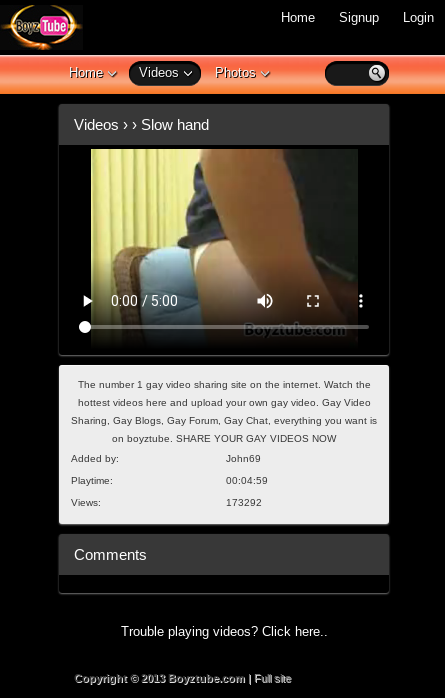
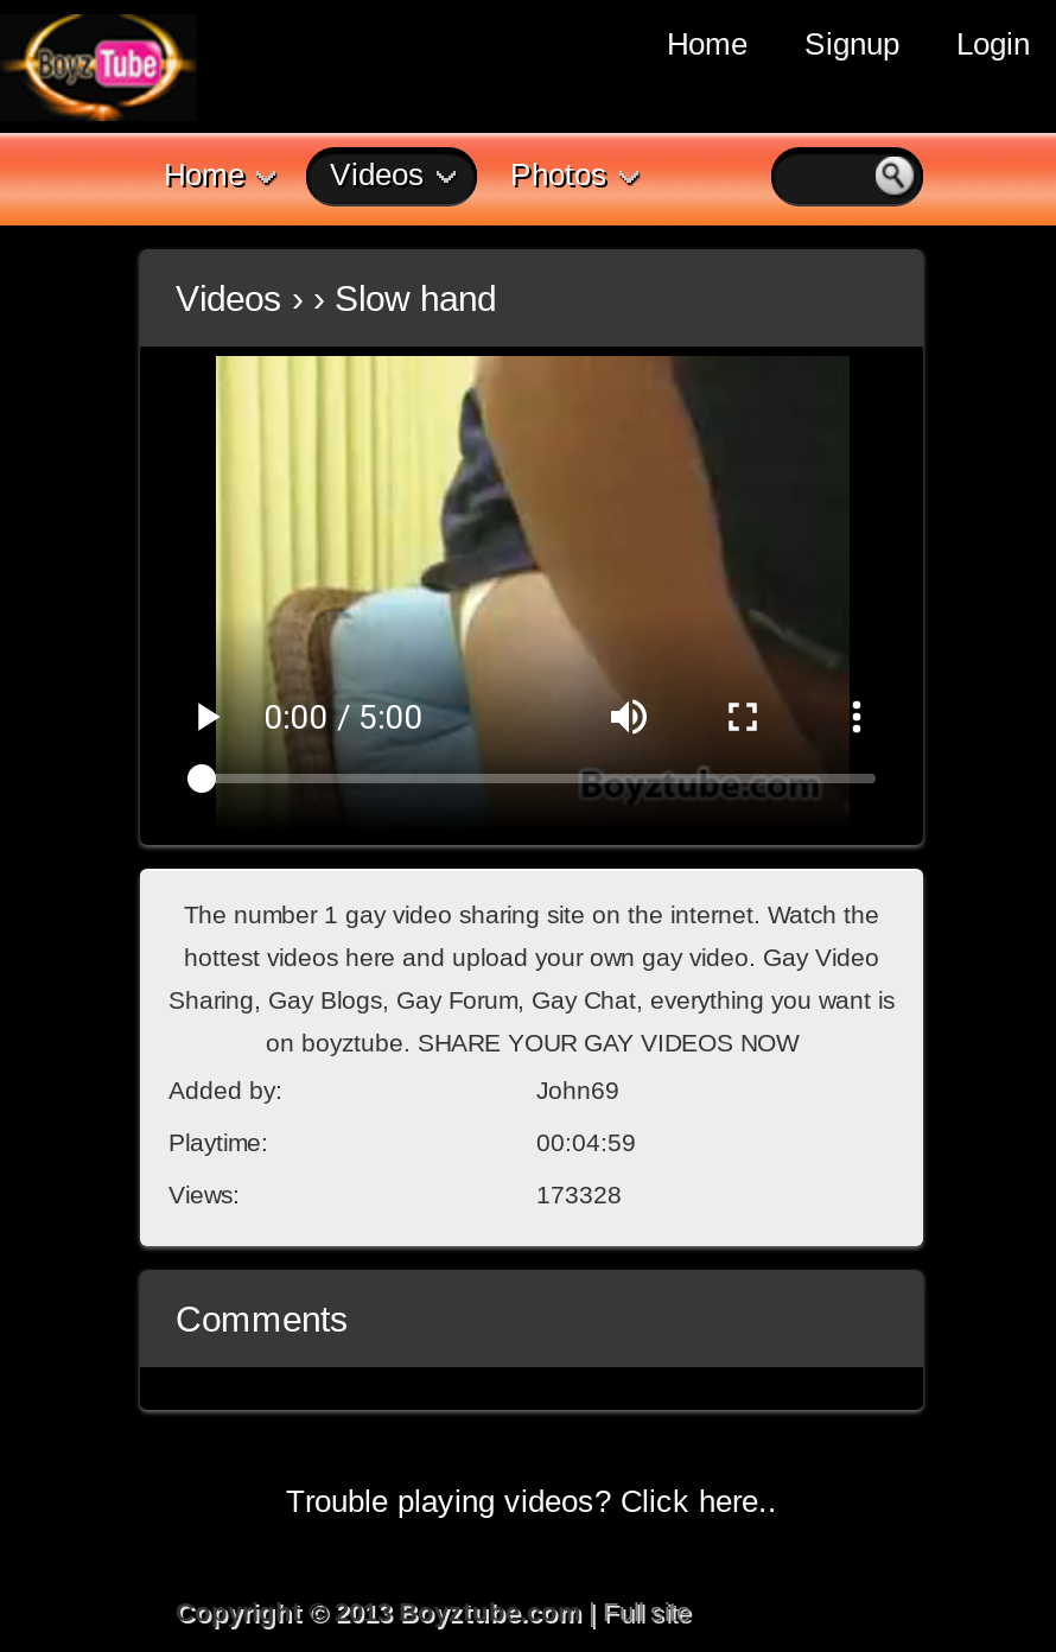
[226,497,262,508] 173292 -> [536,1182,622,1208] 173328

